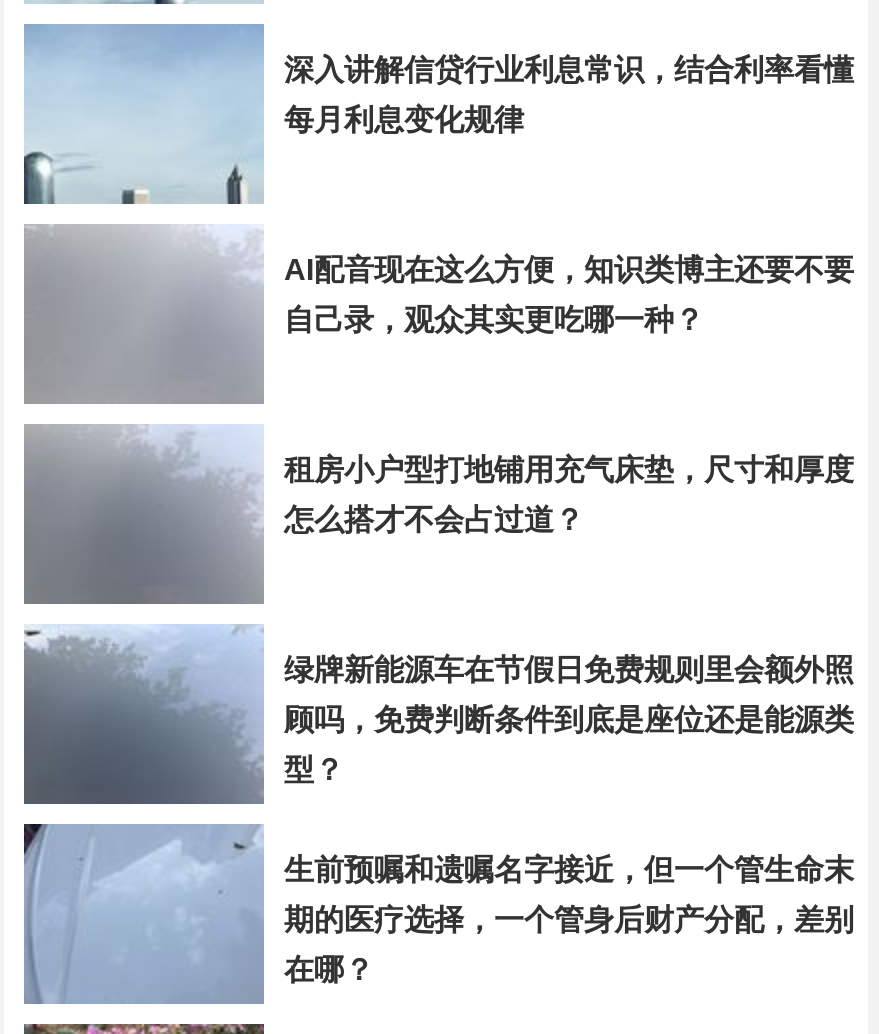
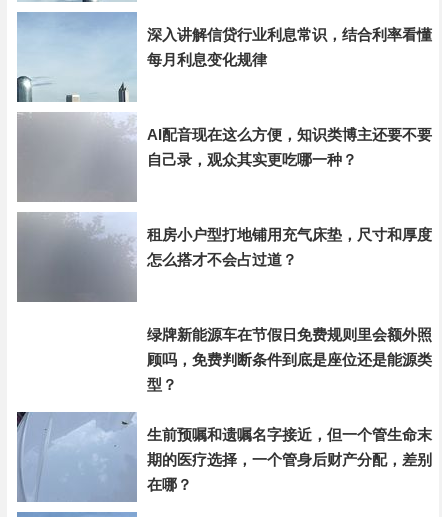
[22,622,266,806] [image] -> none

